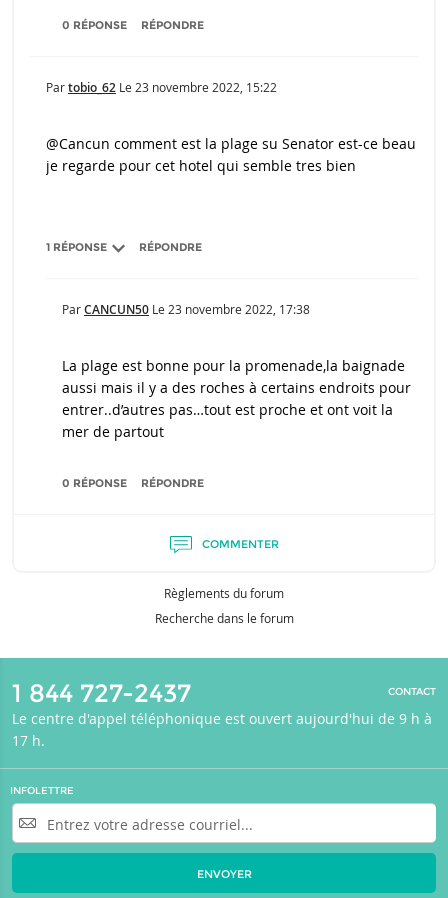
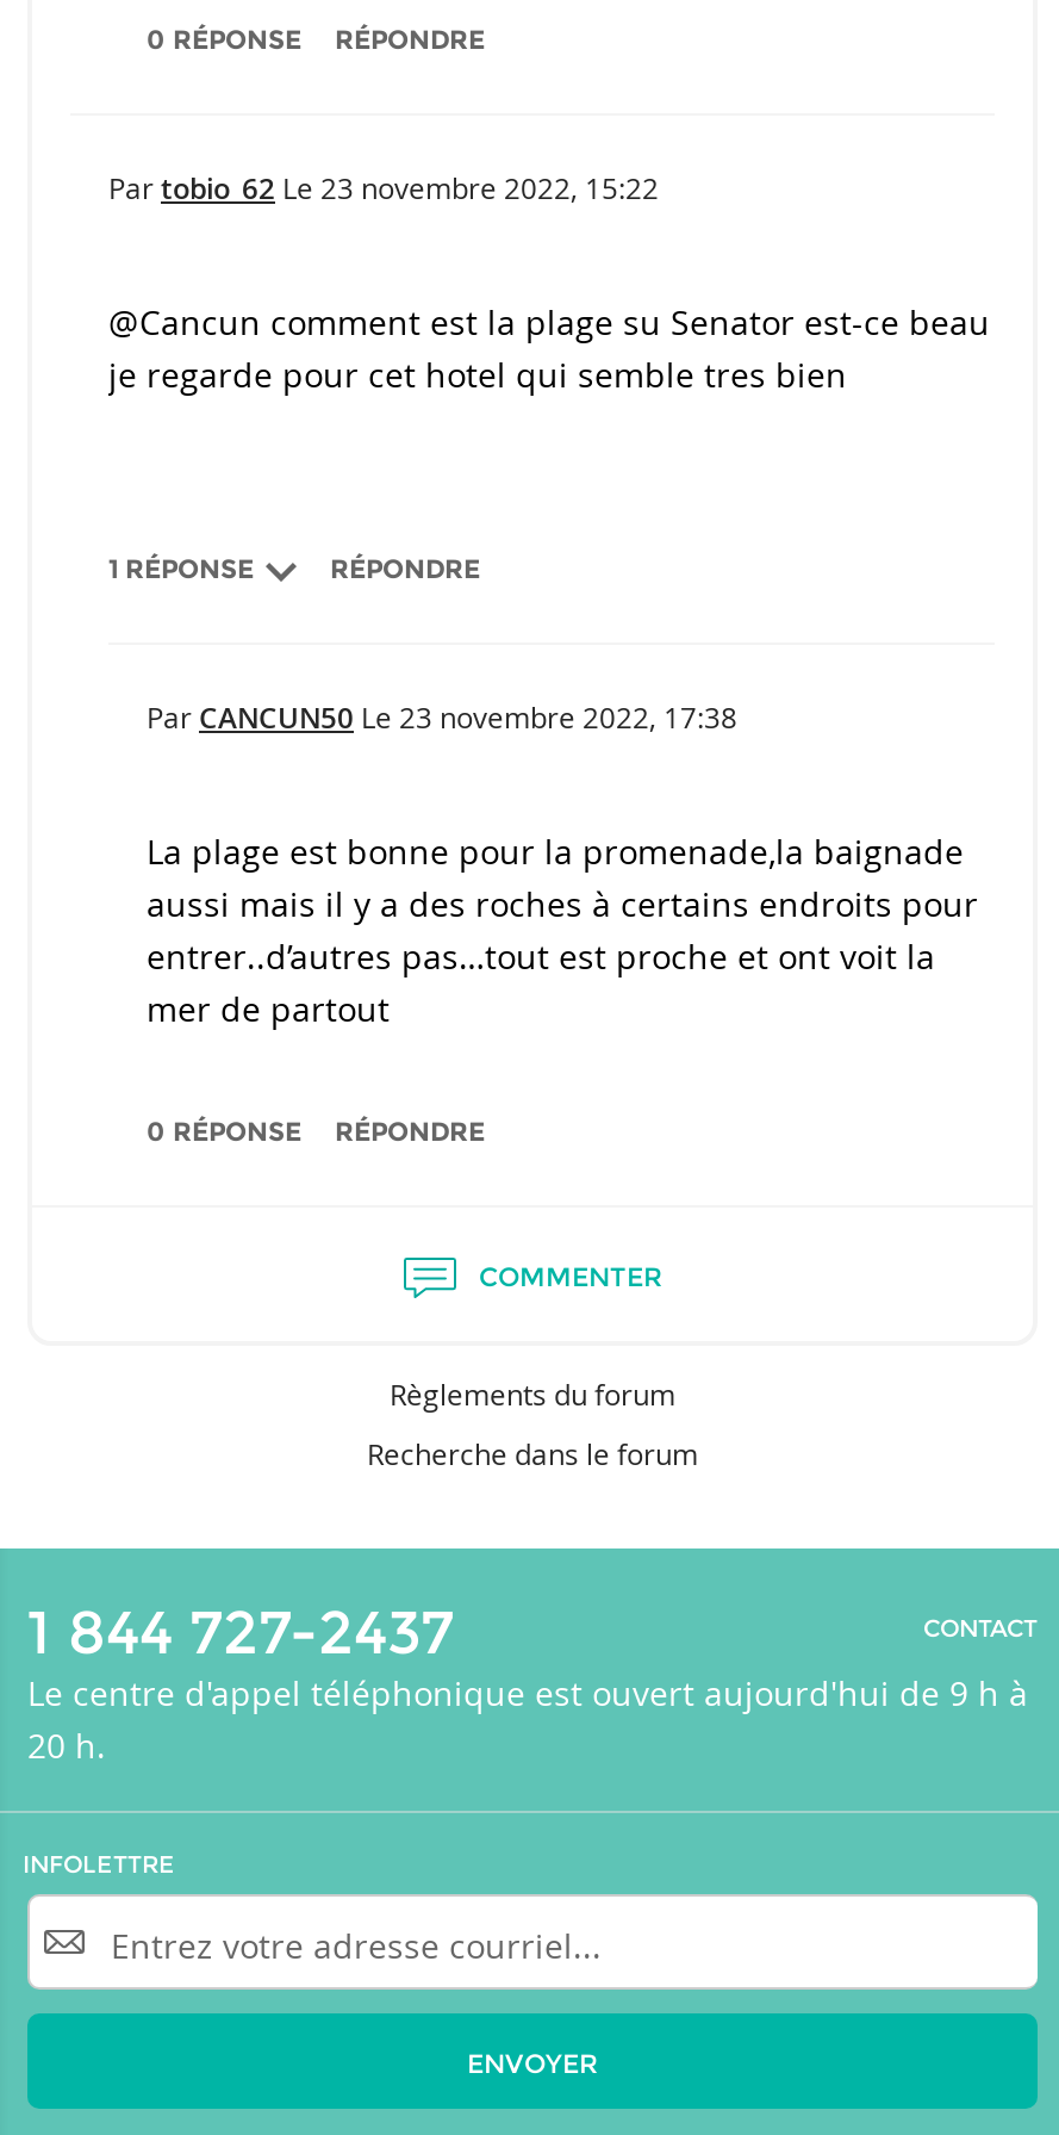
[12,731,45,750] 17 h. -> [27,1723,106,1768] 20 h.

